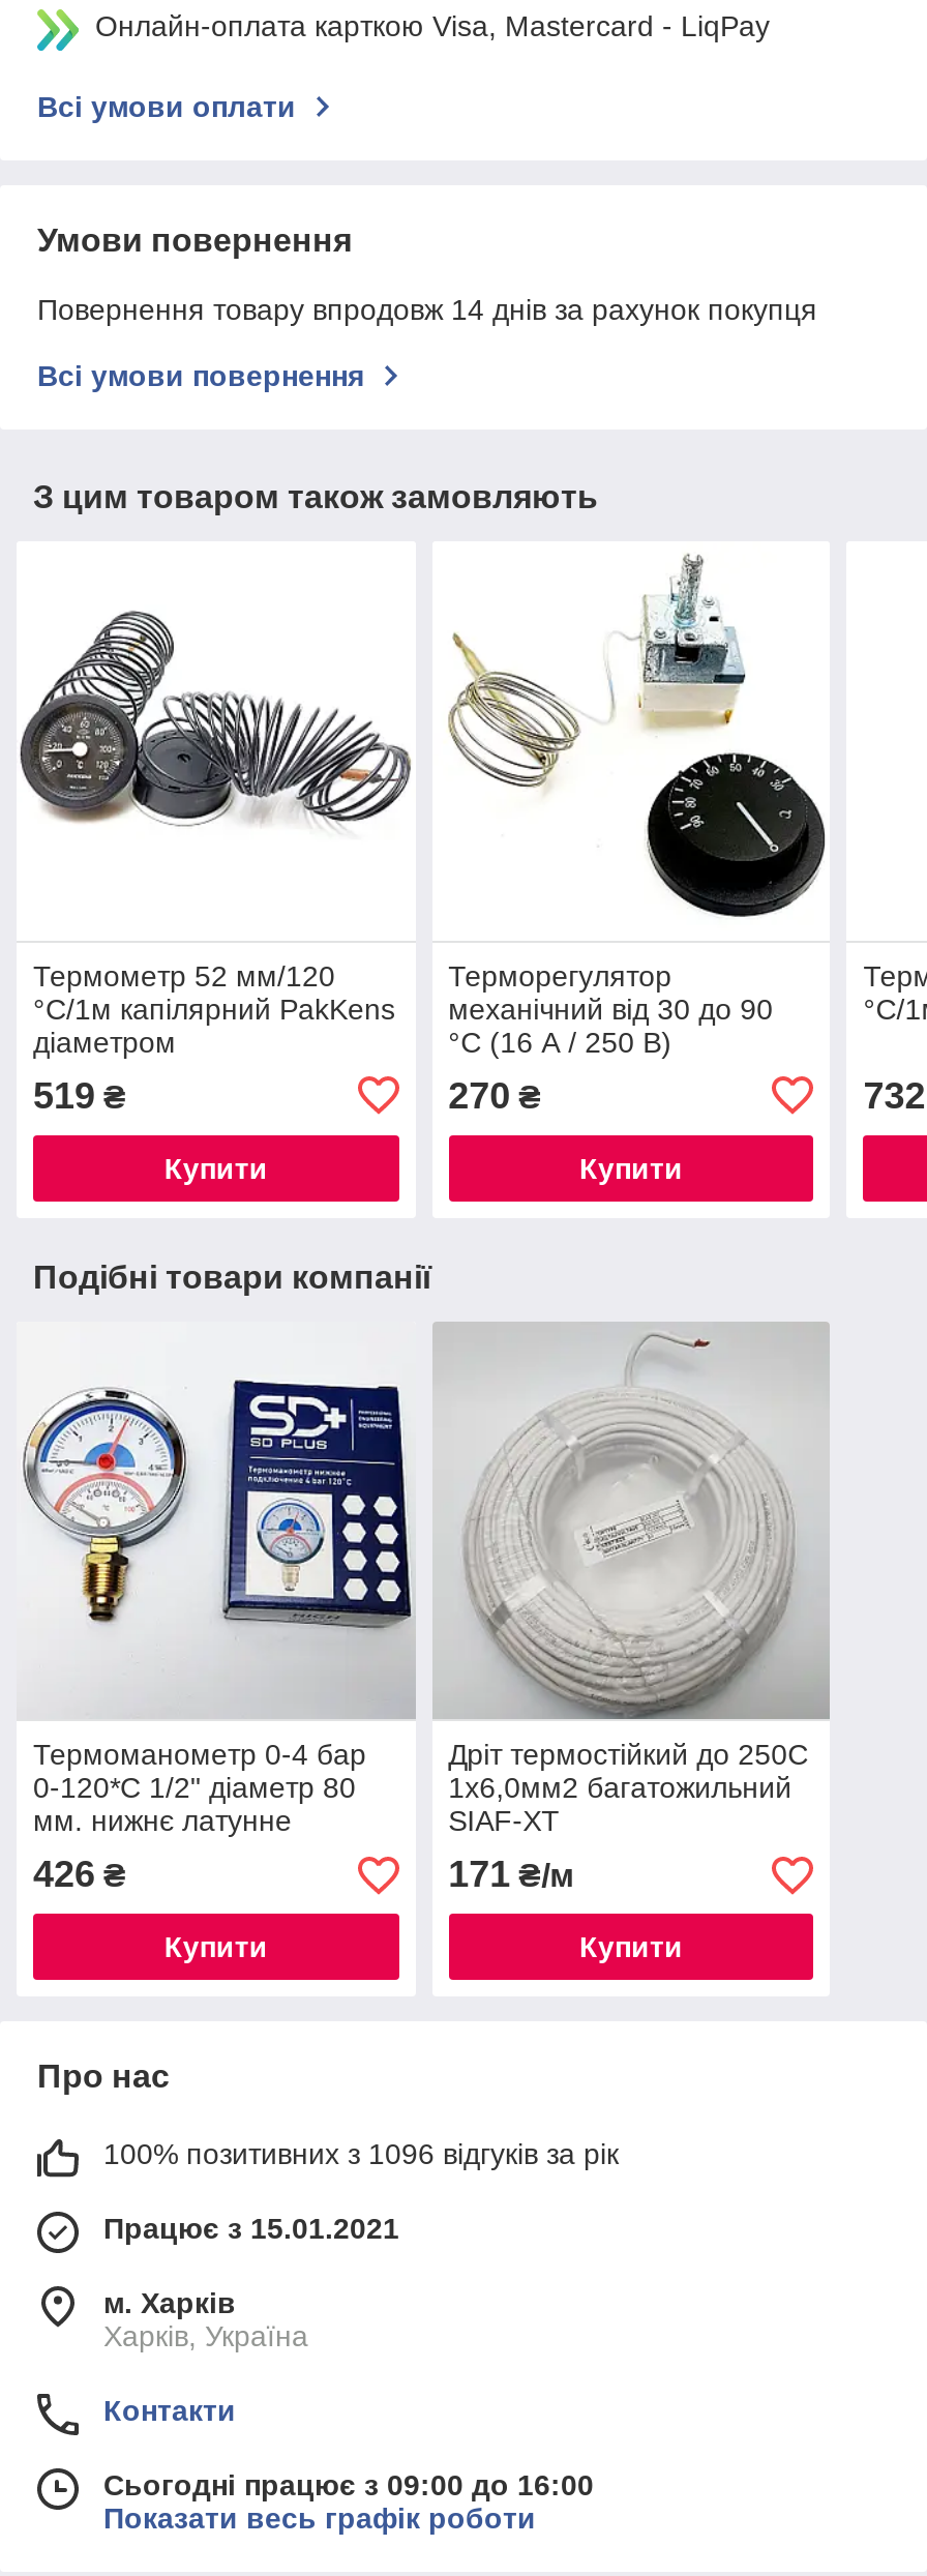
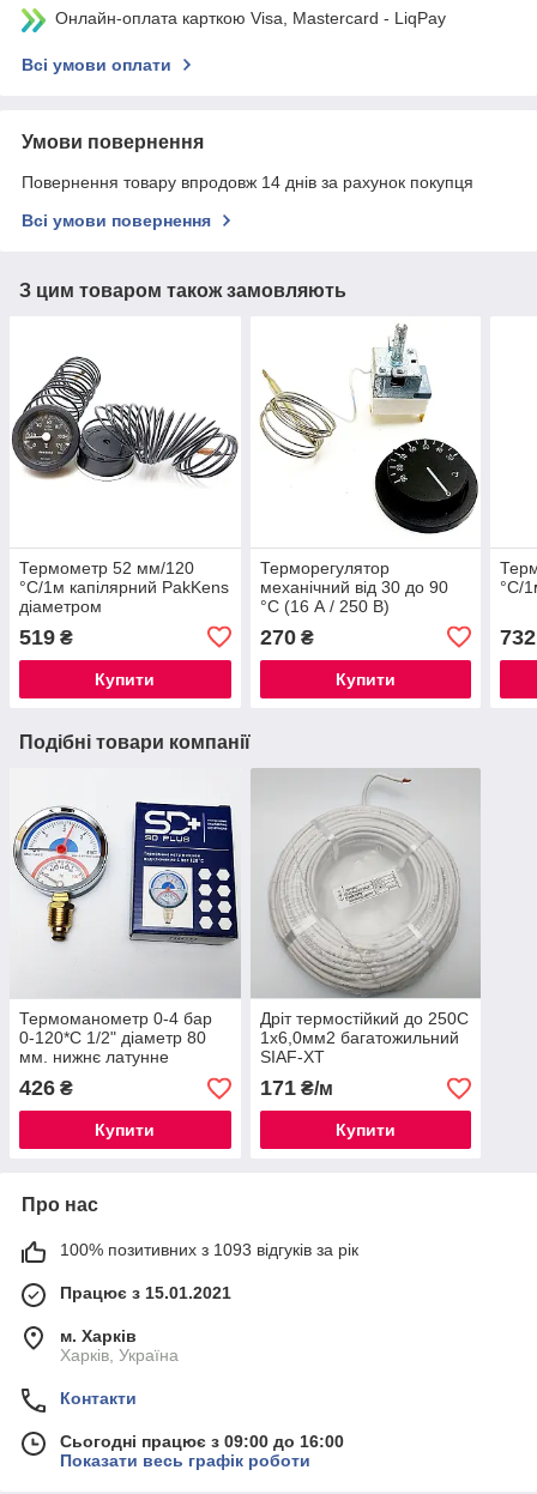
[103,2138,619,2171] 100% позитивних з 1096 відгуків за рік -> [60,1240,358,1260] 100% позитивних з 1093 відгуків за рік

